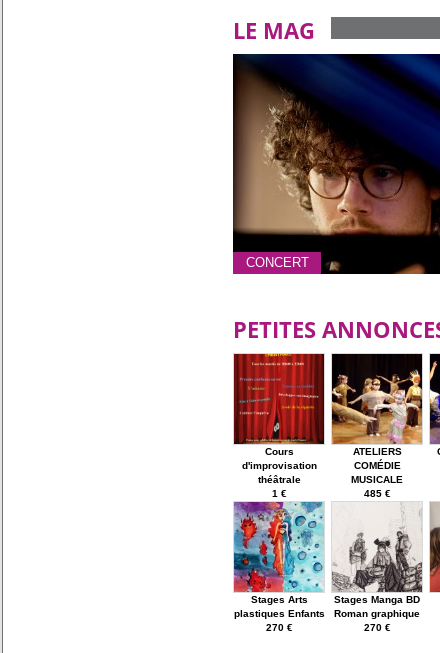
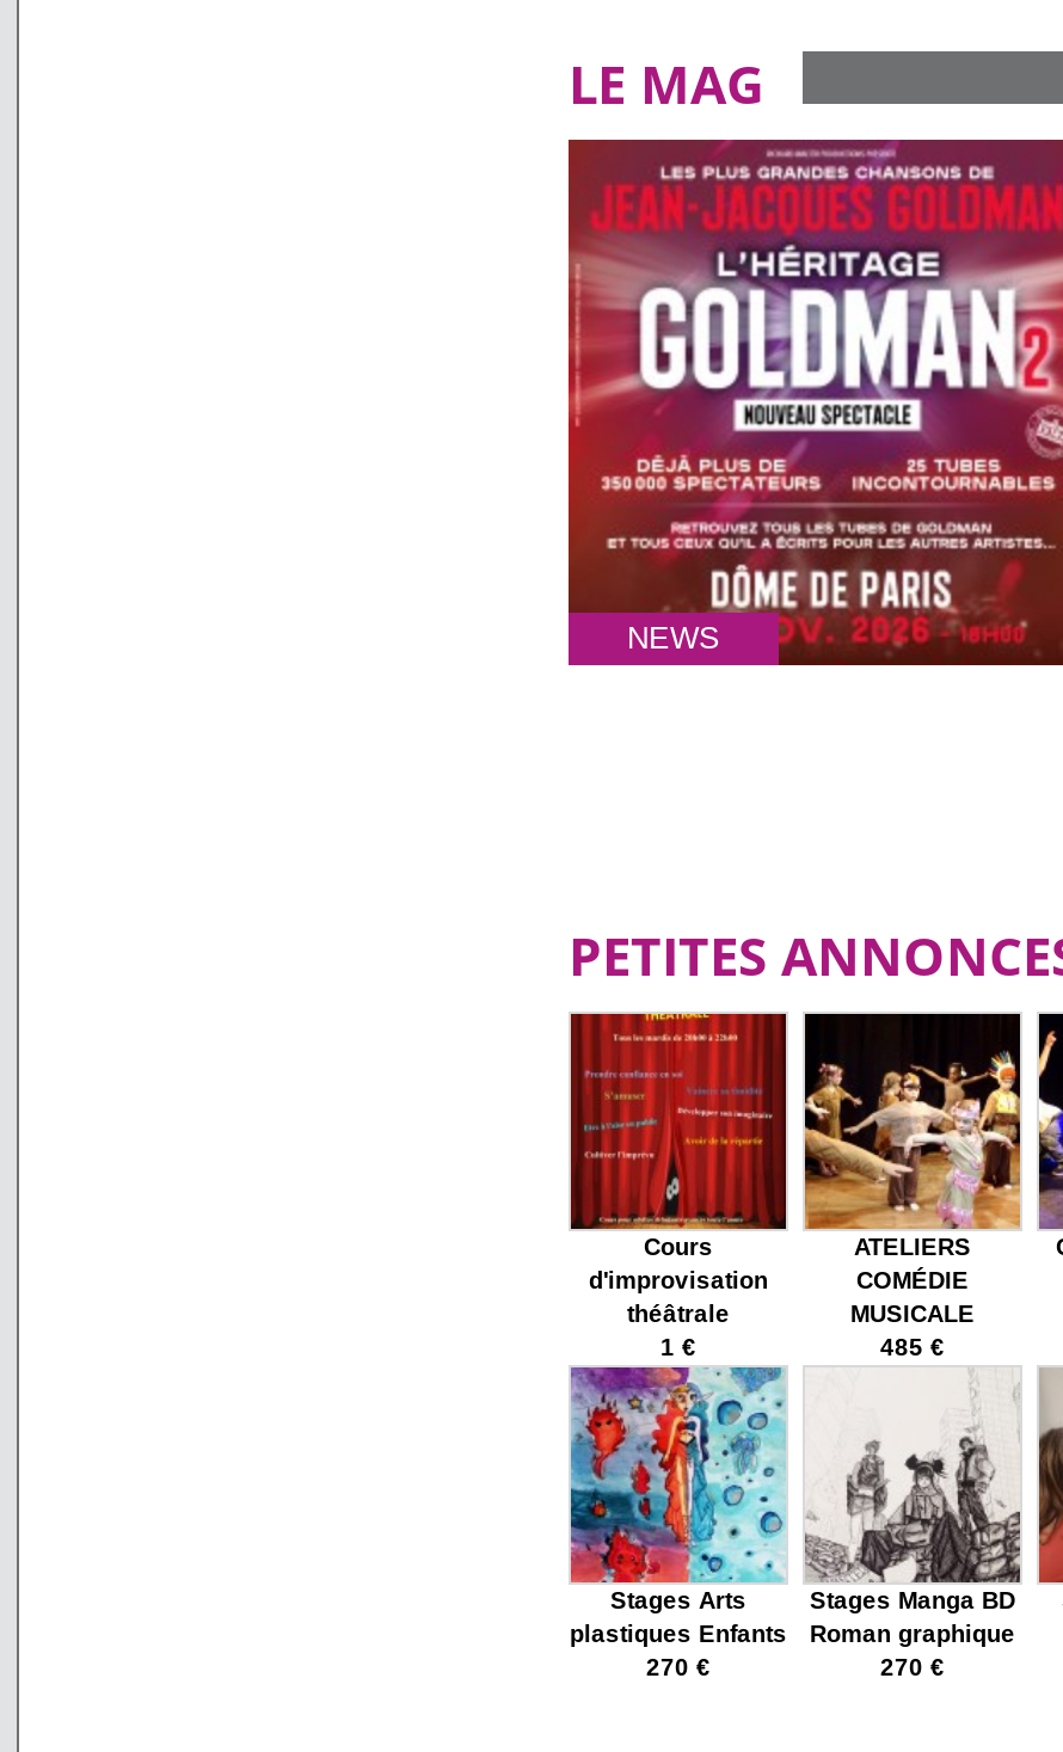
[232,53,437,275] [image] | CONCERT -> [566,137,1056,668] [image] | NEWS

